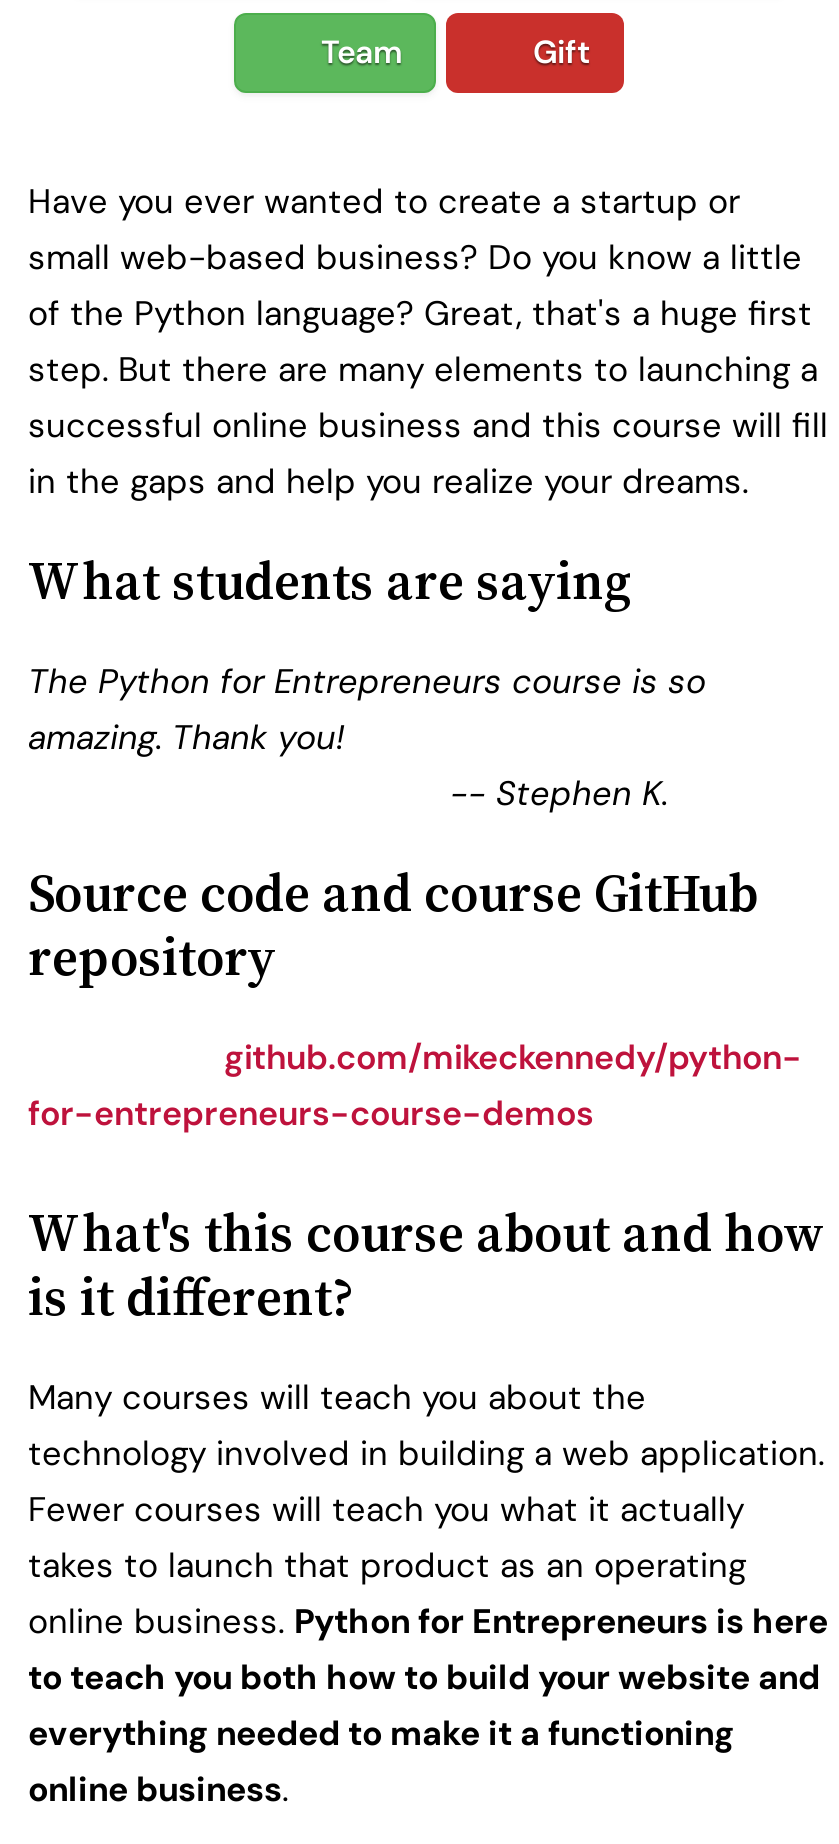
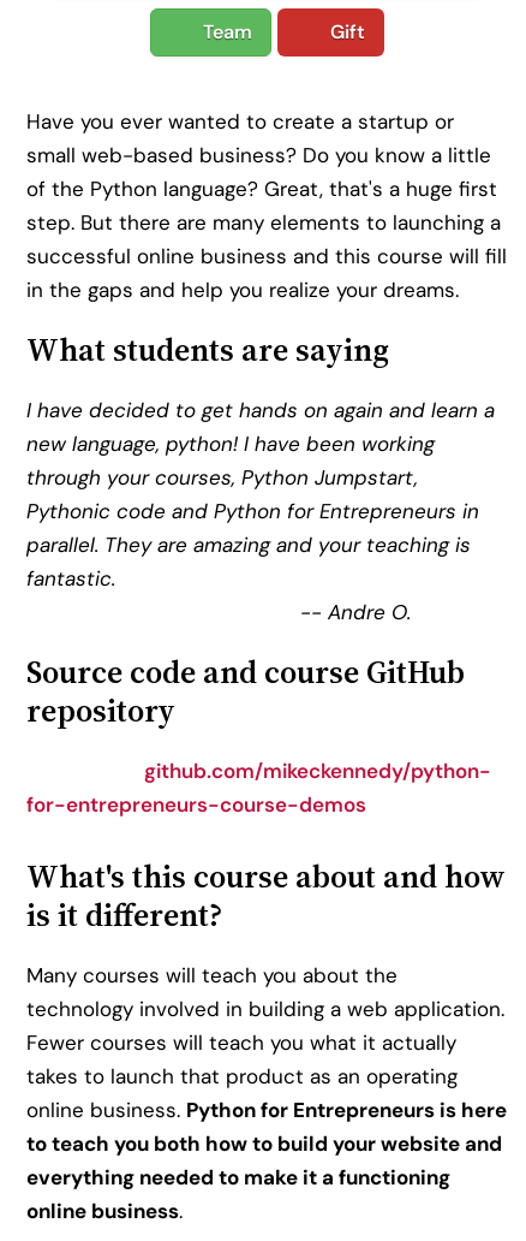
[28,659,706,815] The Python for Entrepreneurs course is so | amazing. Thank you! | -- Stephen K. -> [26,397,495,625] I have decided to get hands on again and learn a | new language, python! I have been working | through your courses, Python Jumpstart, | Pythonic code and Python for Entrepreneurs in | parallel. They are amazing and your teaching is | fantastic. | -- Andre O.

